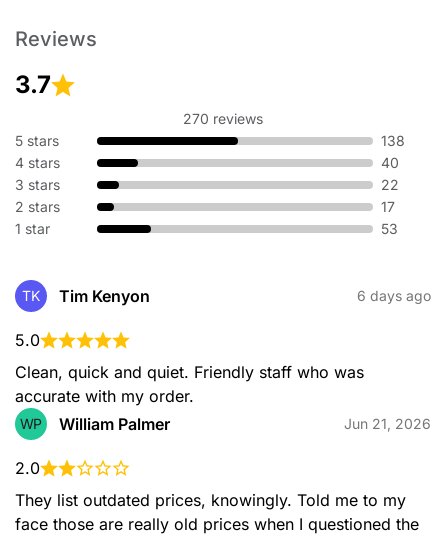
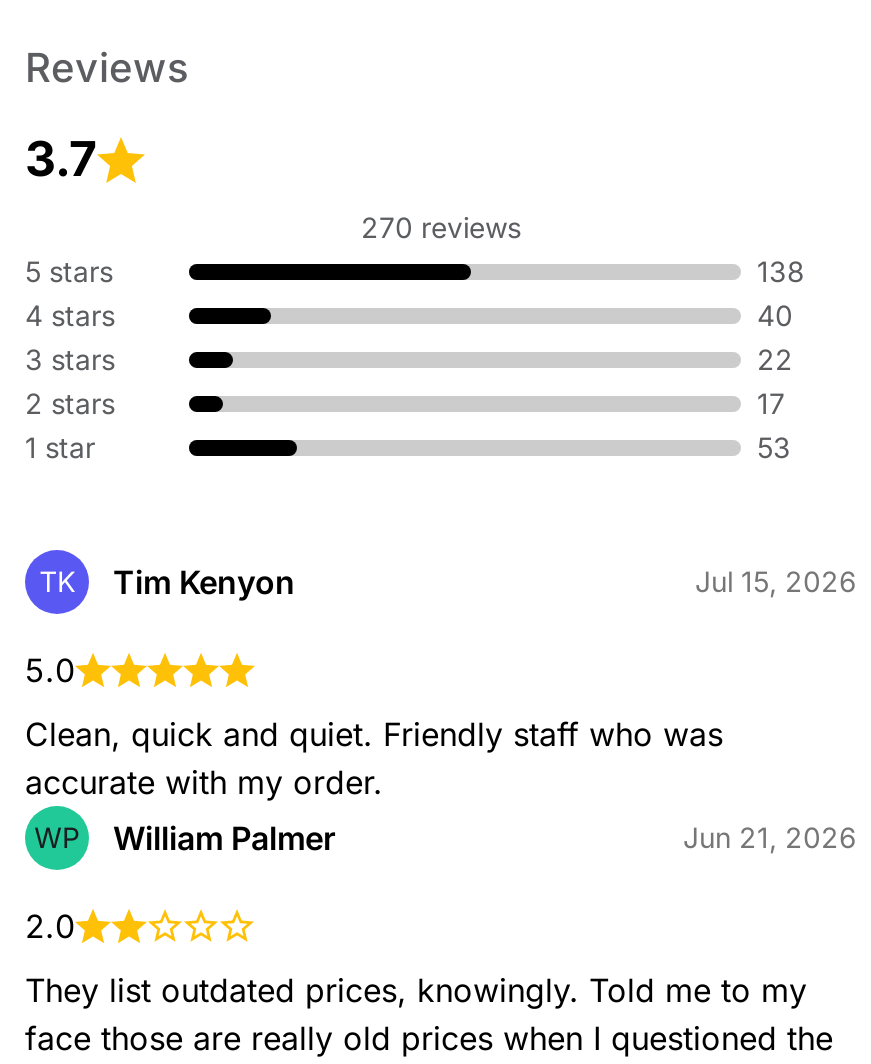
[357,287,431,304] 6 days ago -> [695,564,857,598] Jul 15, 2026

